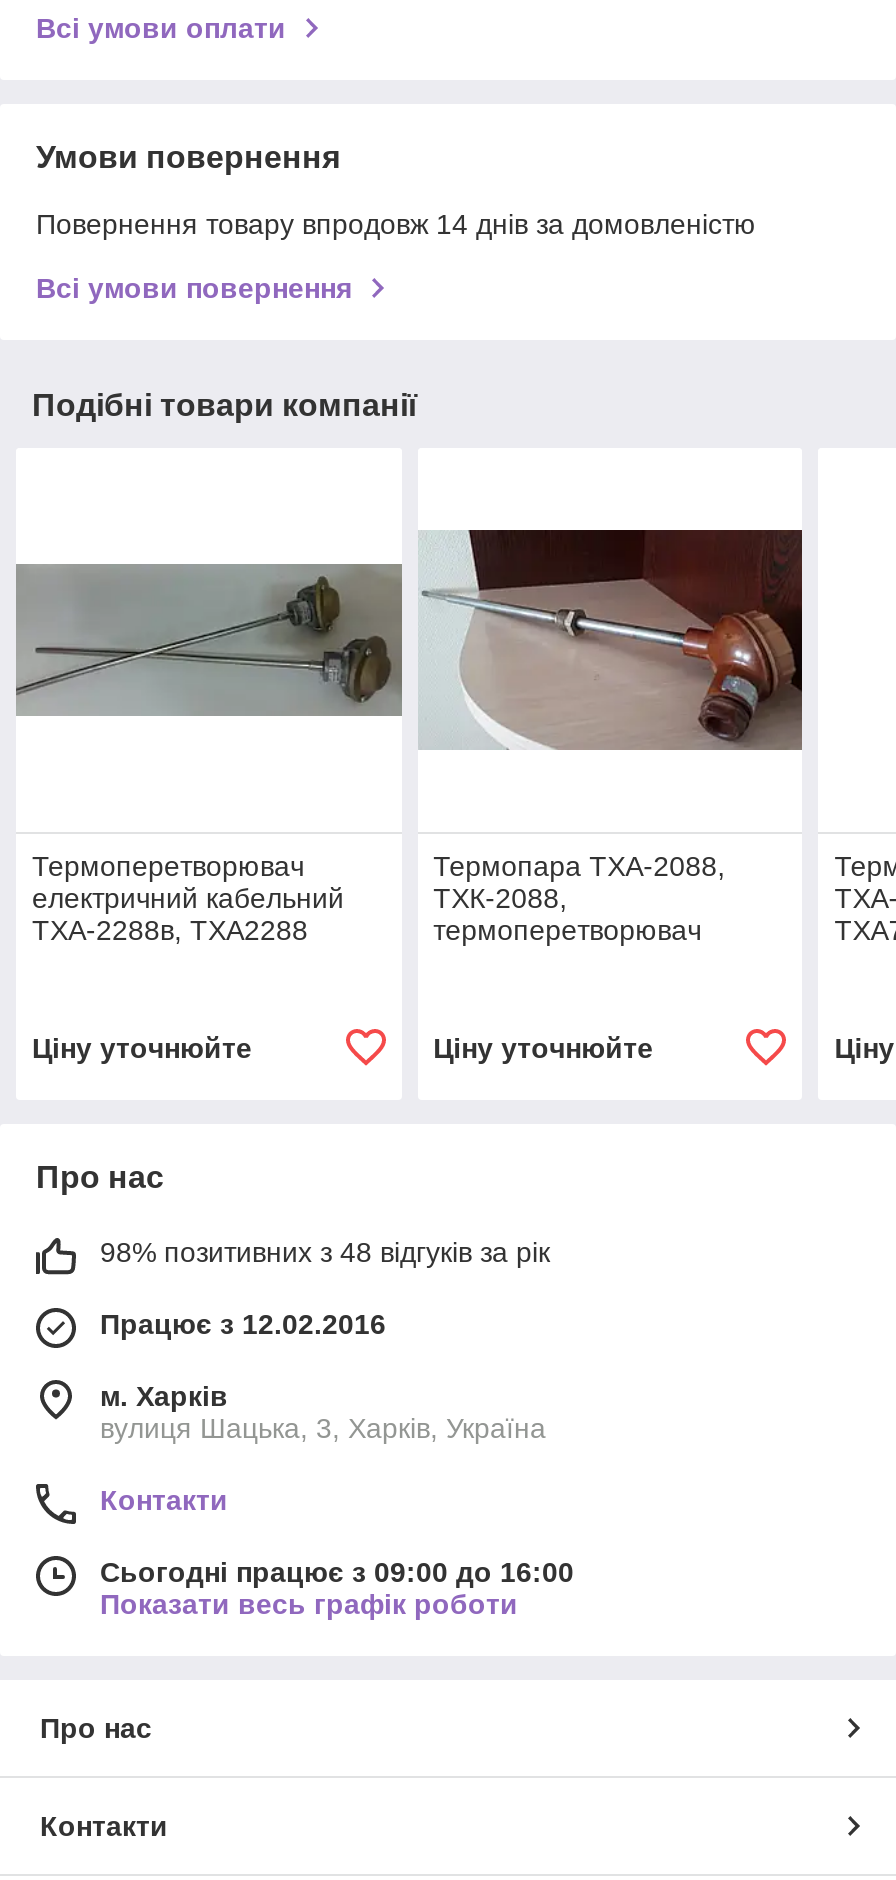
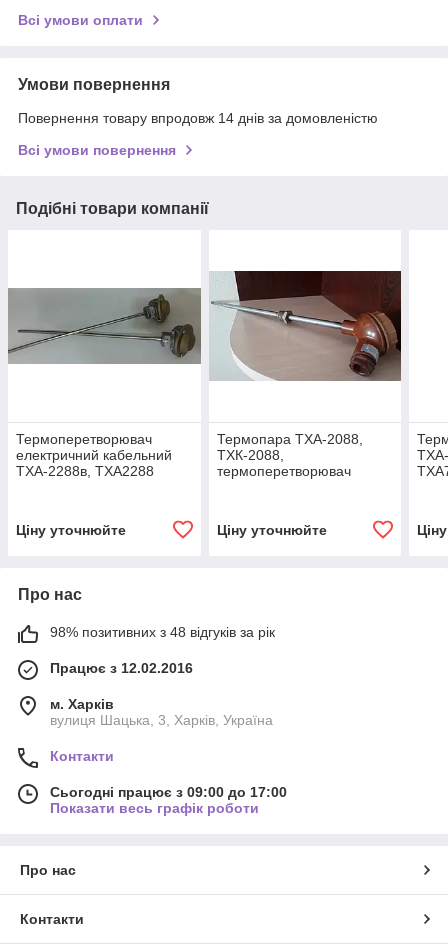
[100,1557,574,1589] Сьогодні працює з 09:00 до 16:00 -> [50,784,287,800] Сьогодні працює з 09:00 до 17:00

